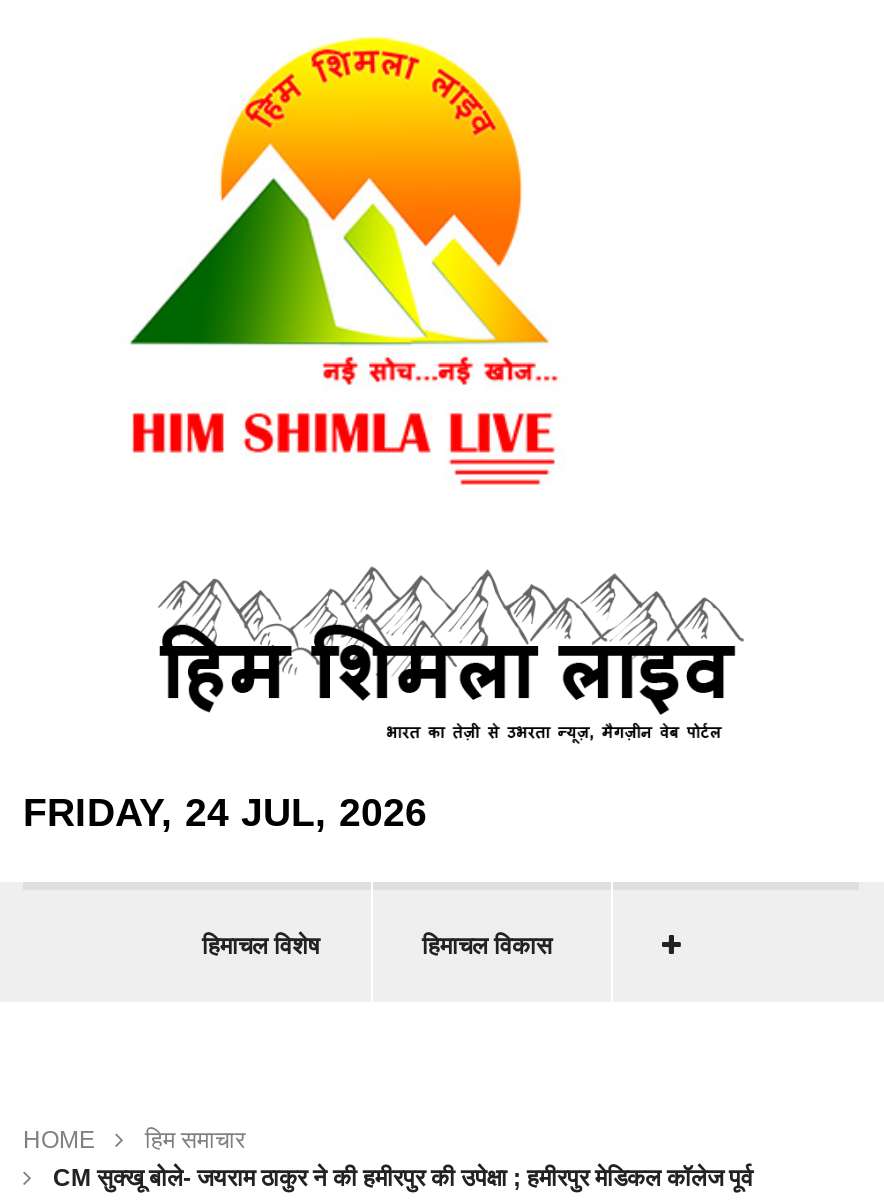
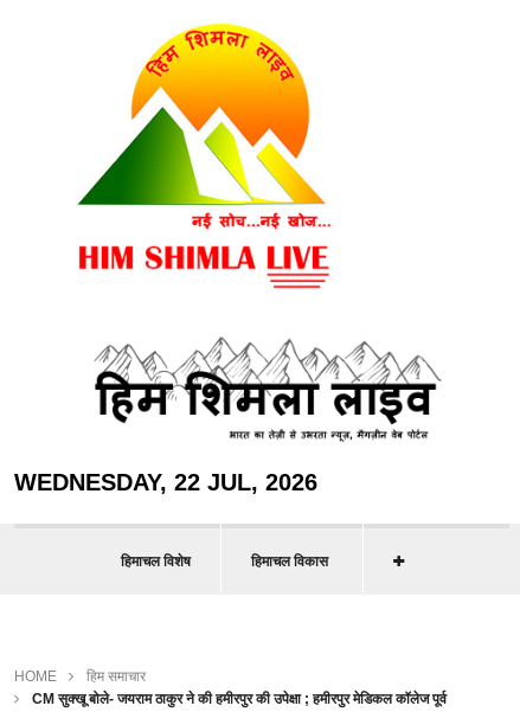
[23,790,427,834] FRIDAY, 24 JUL, 2026 -> [14,469,317,495] WEDNESDAY, 22 JUL, 2026

